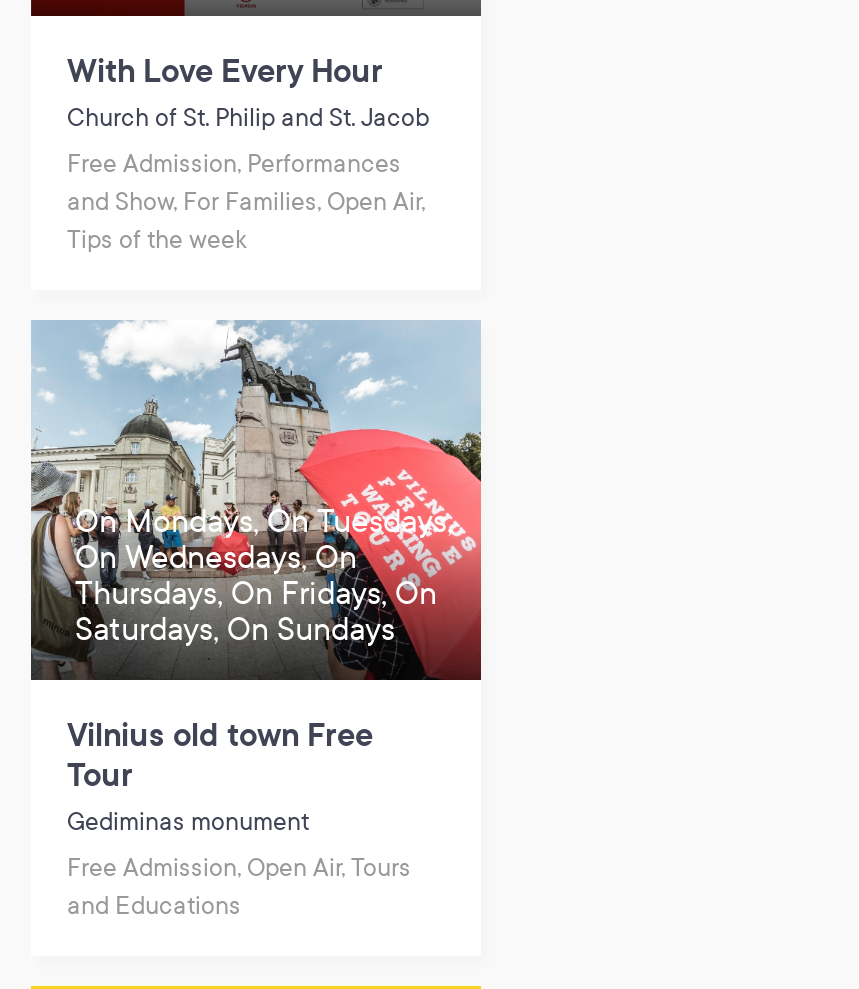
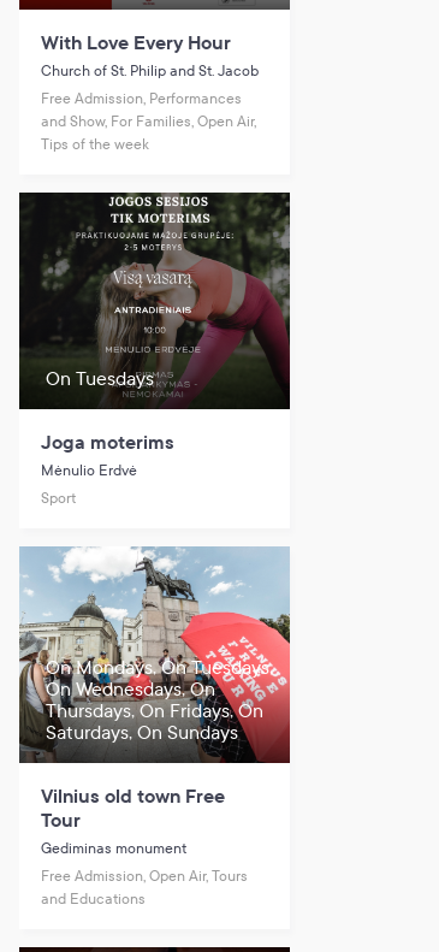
none -> [19,191,291,507] [image] | On Tuesdays | Joga moterims | Mėnulio Erdvė | Sport

